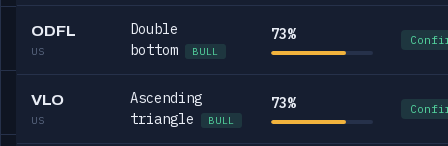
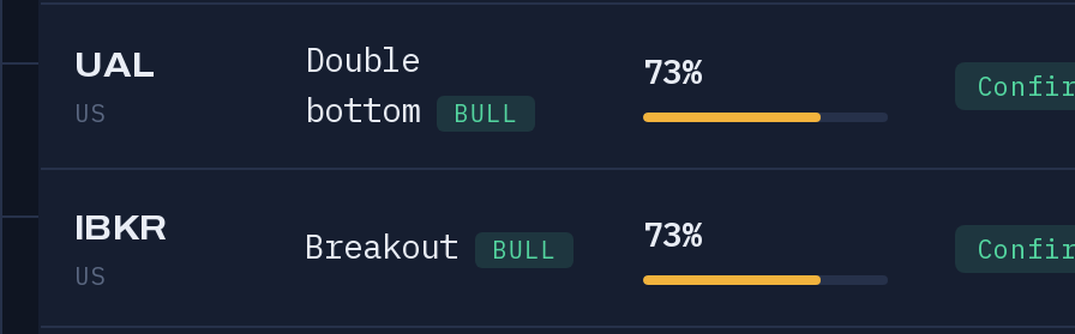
[31,23,76,39] ODFL -> [74,45,156,84] UAL
[31,92,64,108] VLO -> [74,208,168,247] IBKR
[130,89,202,128] Ascending | triangle -> [305,225,458,268] Breakout

